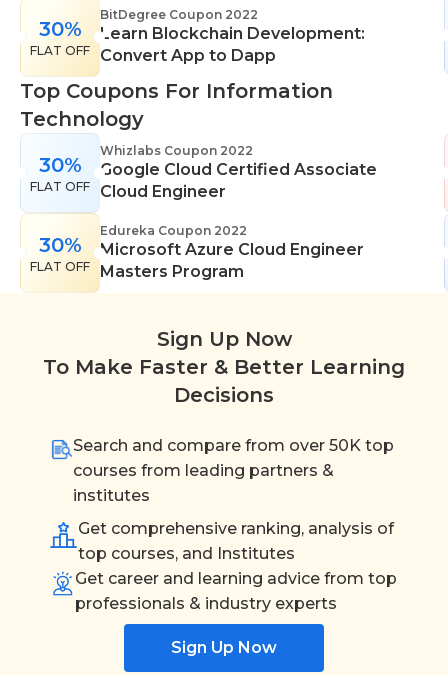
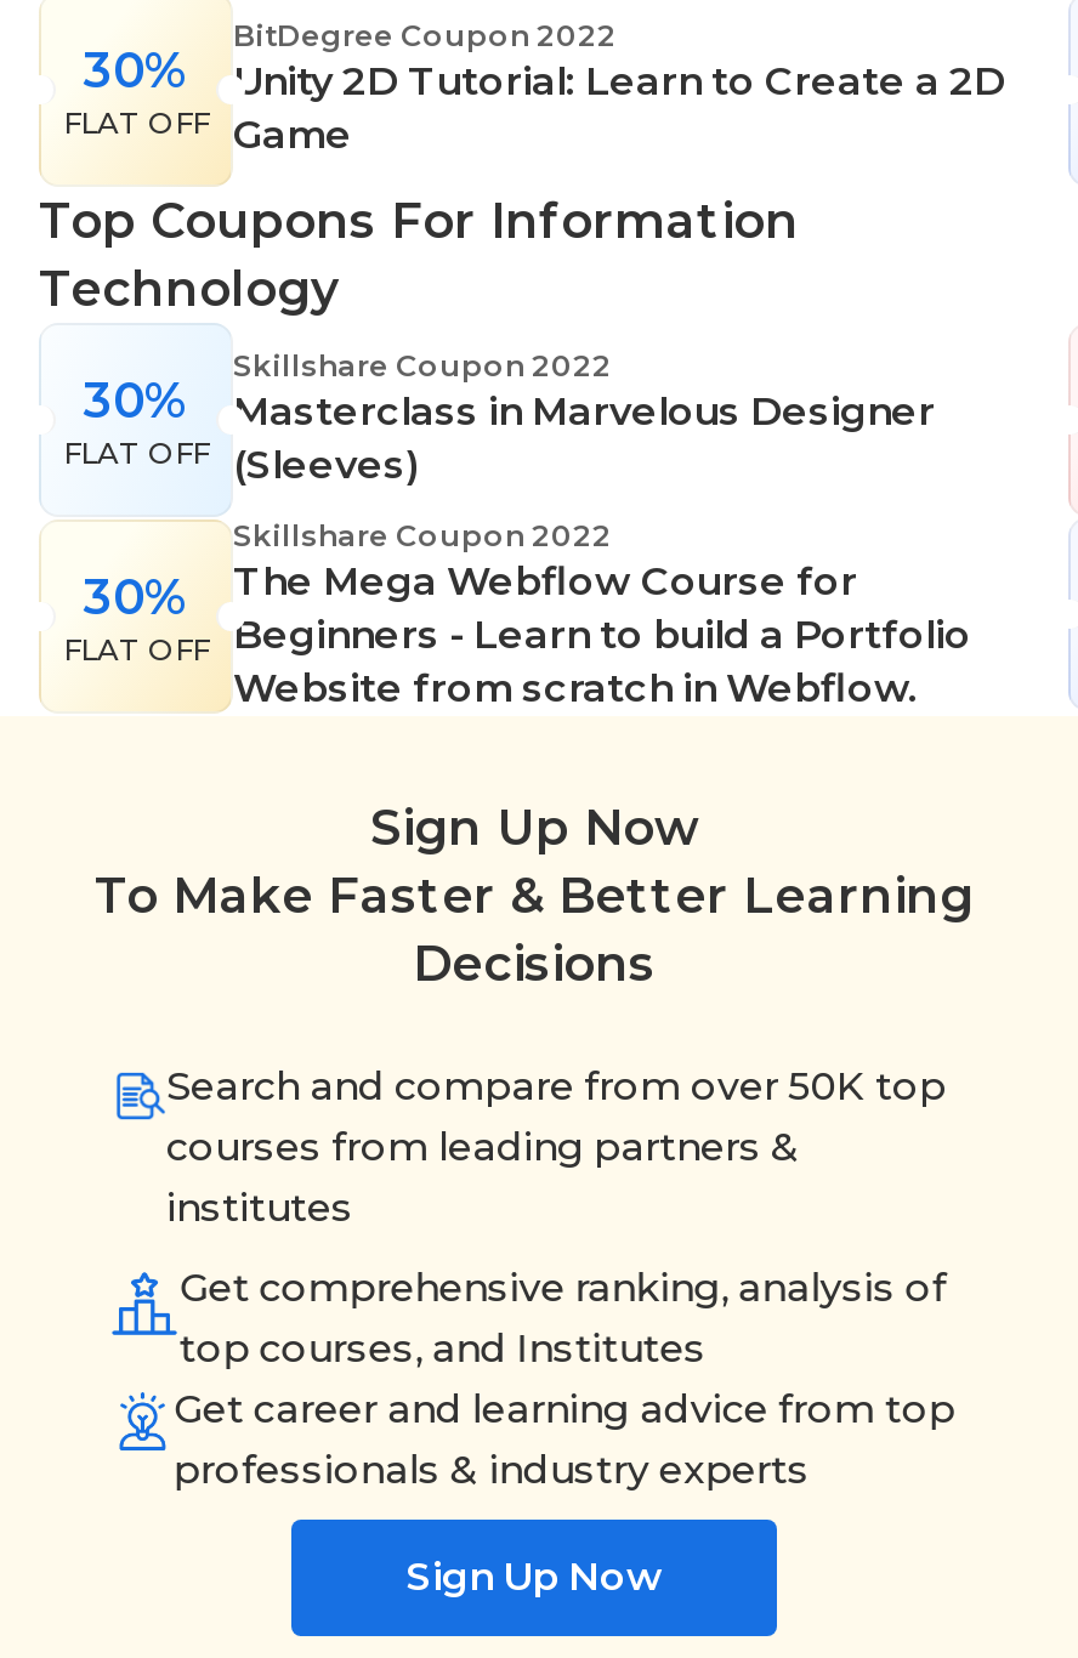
[100,24,365,65] Learn Blockchain Development: | Convert App to Dapp -> [233,58,1005,157] Unity 2D Tutorial: Learn to Create a 2D | Game
[100,143,377,201] Whizlabs Coupon 2022 | Google Cloud Certified Associate | Cloud Engineer -> [233,347,935,487] Skillshare Coupon 2022 | Masterclass in Marvelous Designer | (Sleeves)
[100,223,364,281] Edureka Coupon 2022 | Microsoft Azure Cloud Engineer | Masters Program -> [233,517,971,711] Skillshare Coupon 2022 | The Mega Webflow Course for | Beginners - Learn to build a Portfolio | Website from scratch in Webflow.

